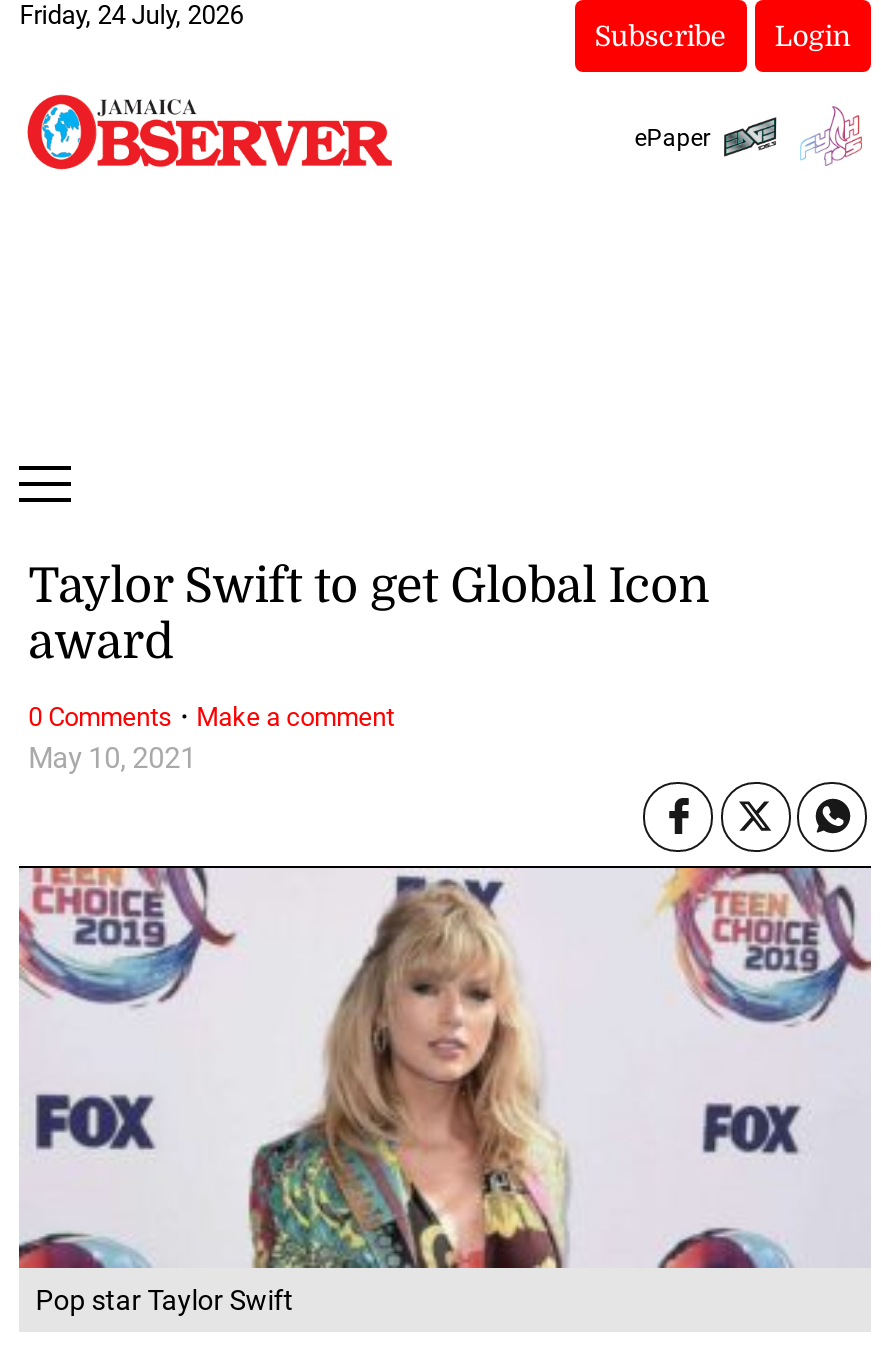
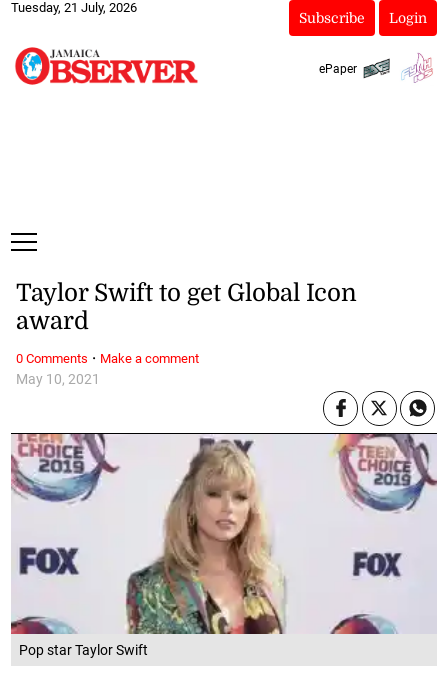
[19,0,243,30] Friday, 24 July, 2026 -> [11,0,137,15] Tuesday, 21 July, 2026

